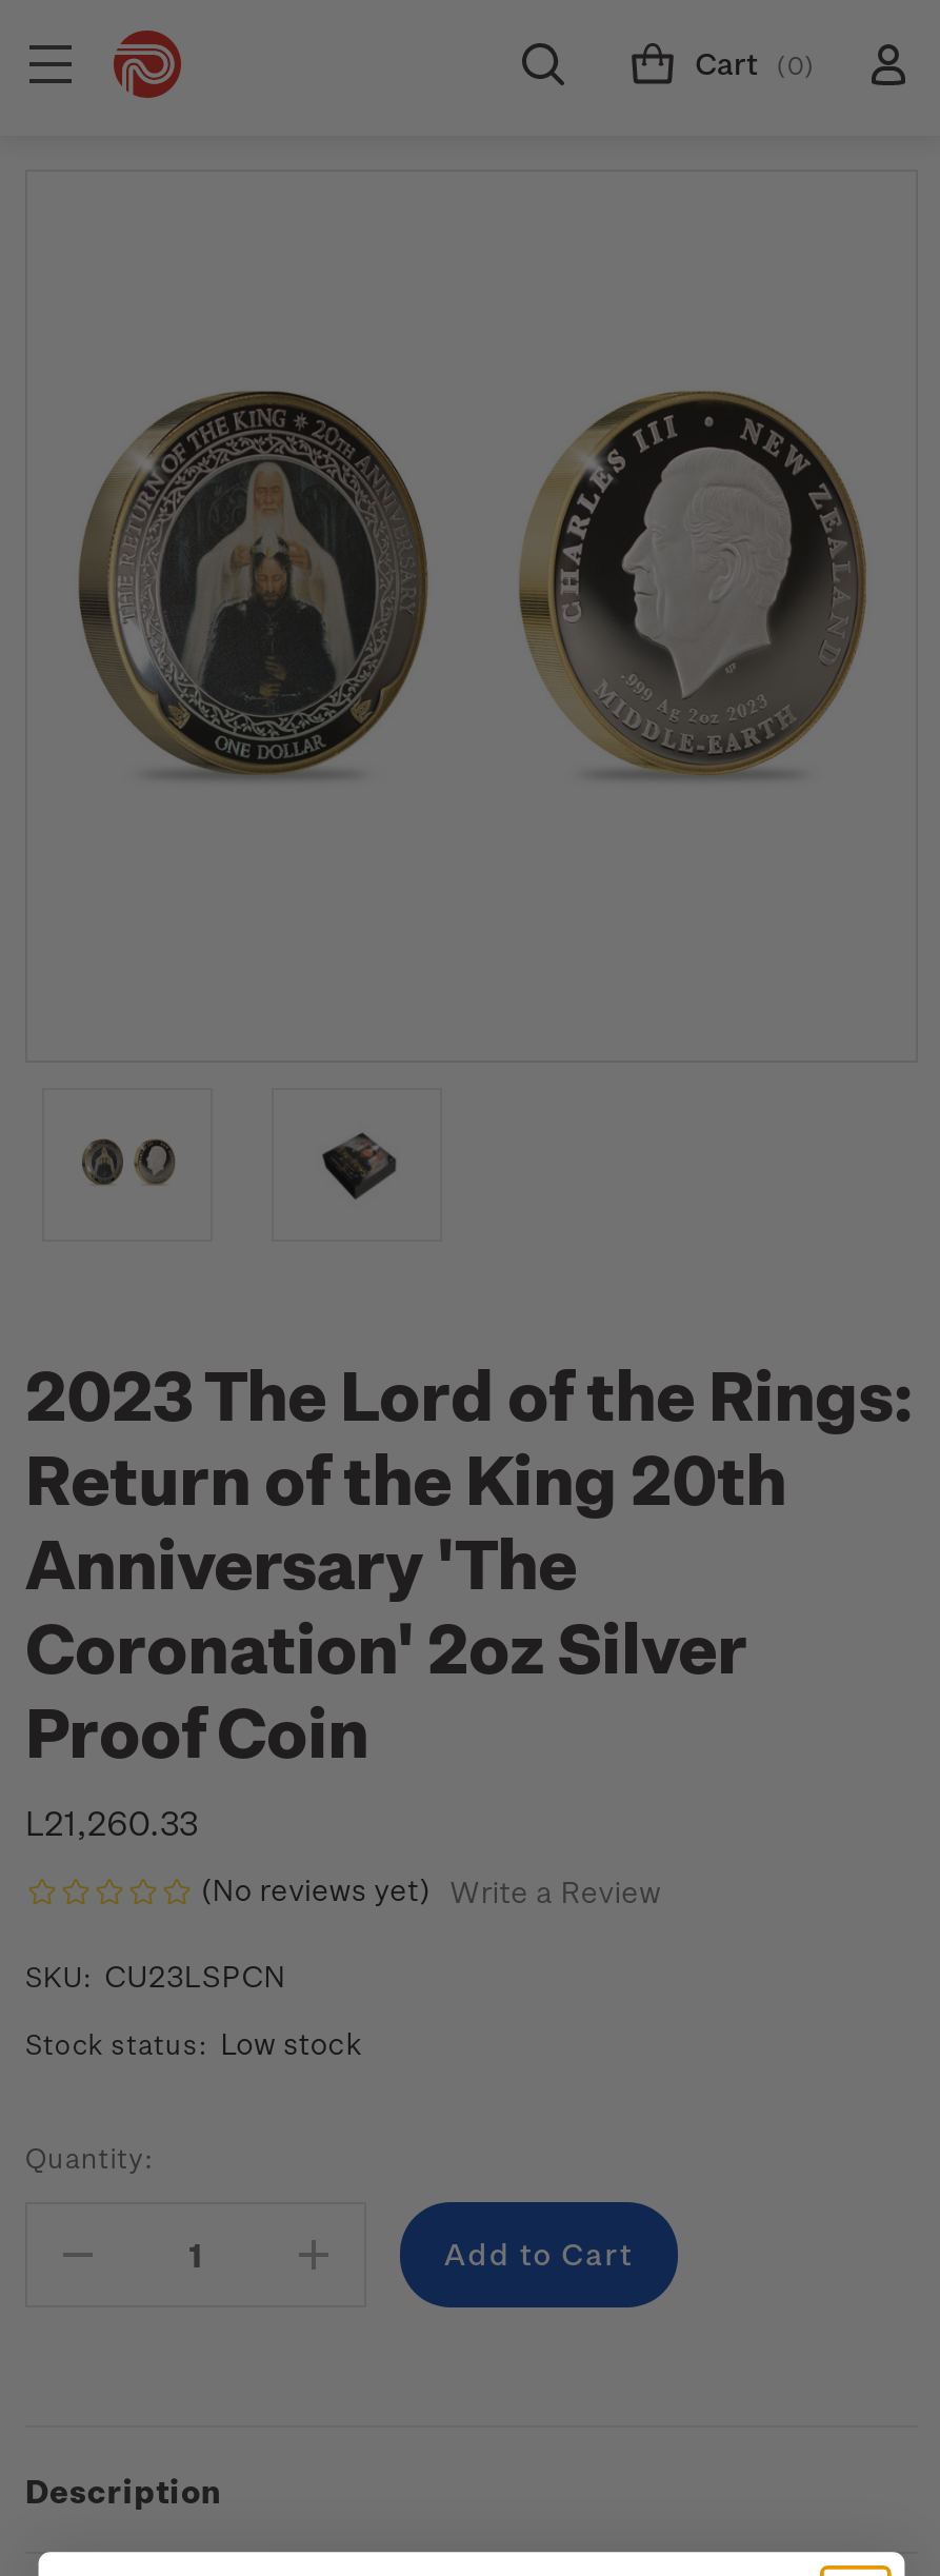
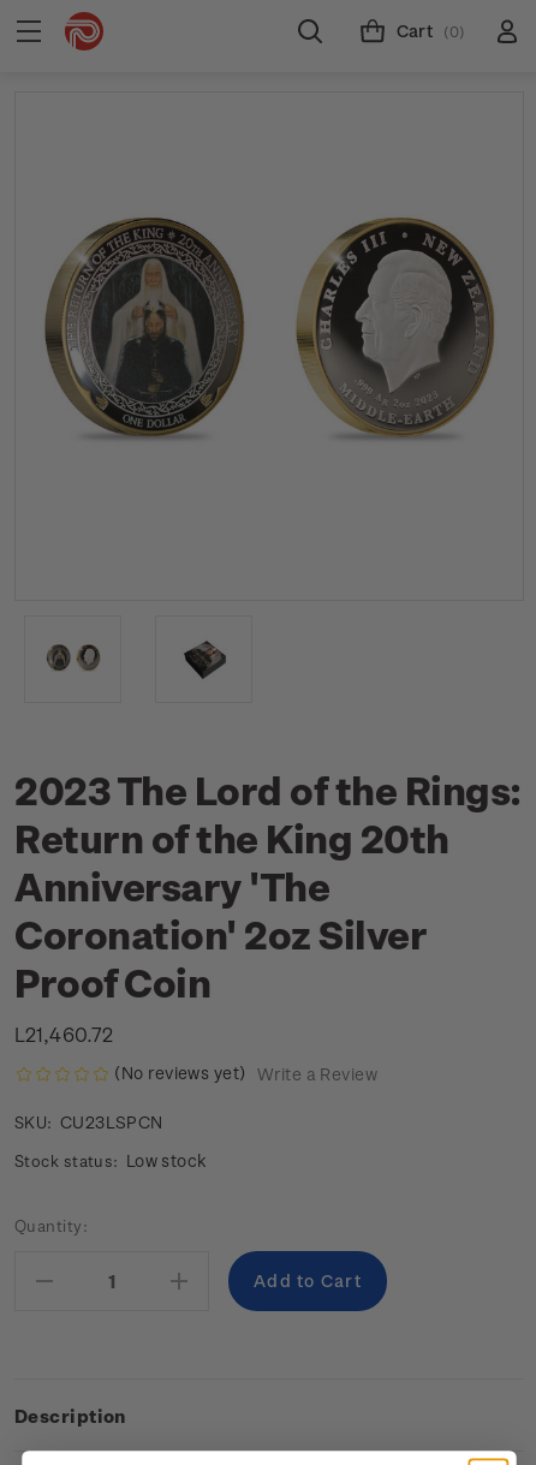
[25,1802,198,1842] L21,260.33 -> [14,1023,113,1046] L21,460.72

